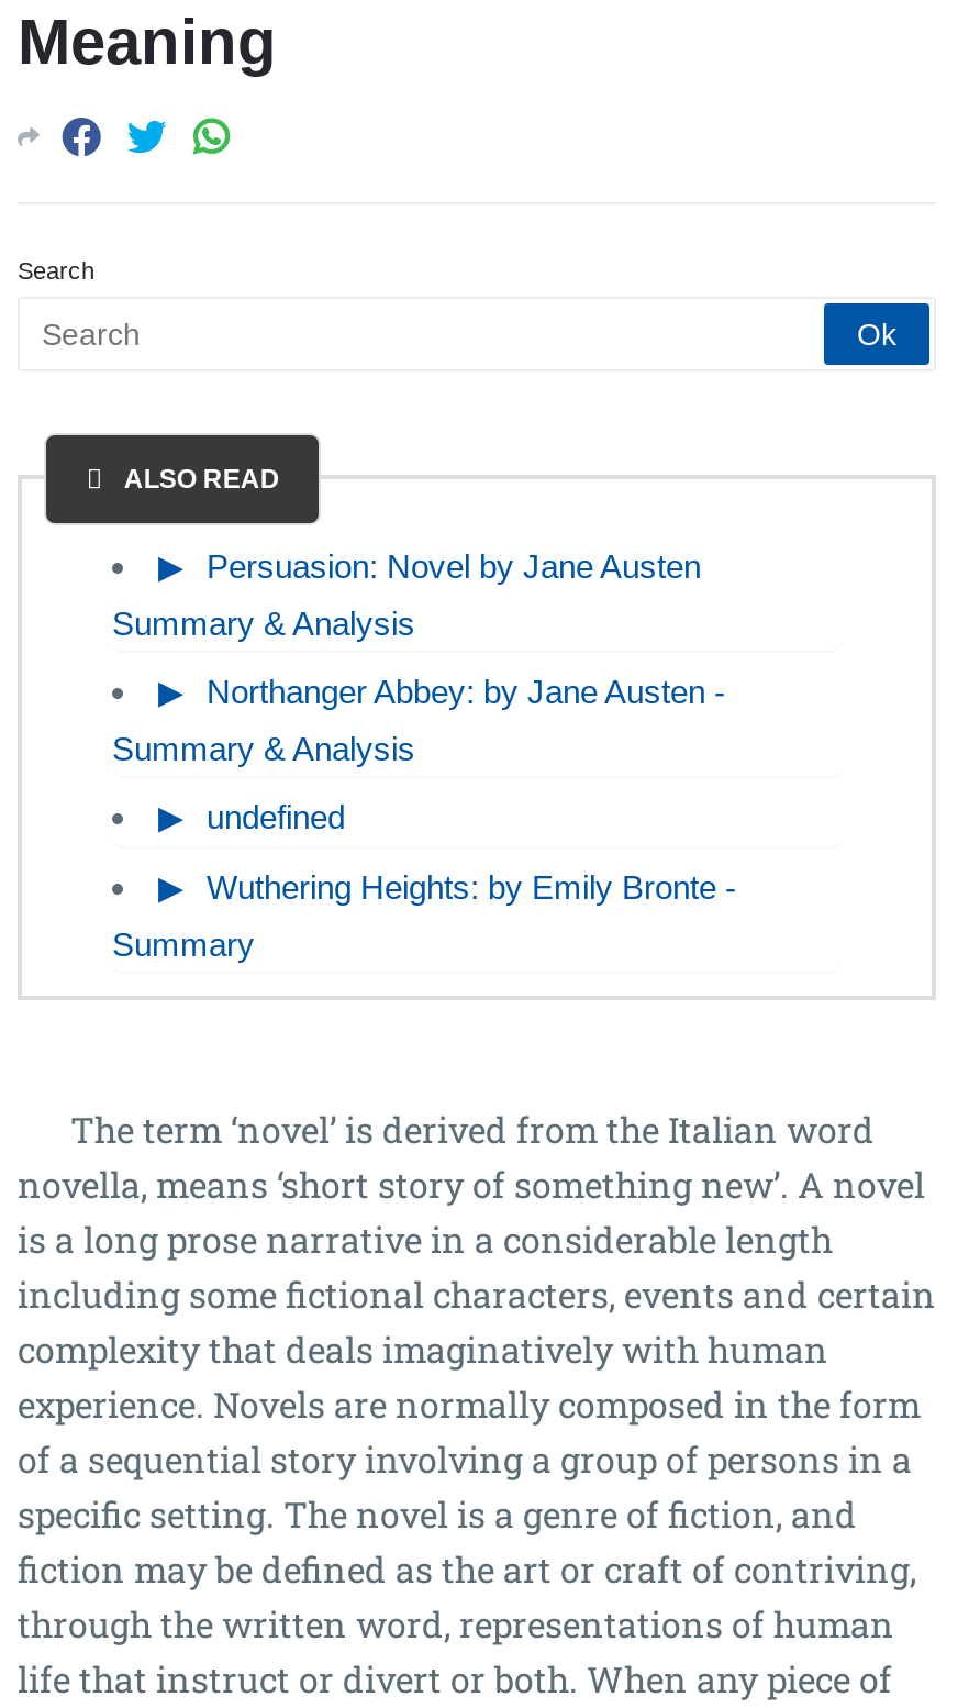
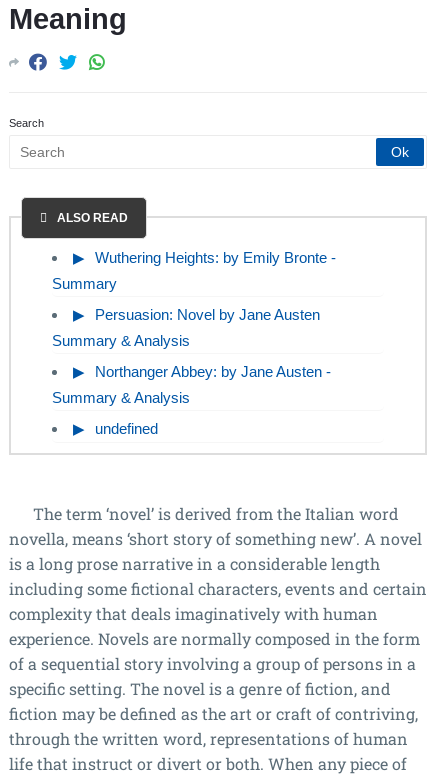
moved [112,547,725,835] -> [52,306,331,437]: Persuasion: Novel by Jane Austen | Summary & Analysis | Northanger Abbey: by Jane Austen - | Summary & Analysis | undefined
moved [112,868,736,963] -> [52,249,336,292]: Wuthering Heights: by Emily Bronte - | Summary

